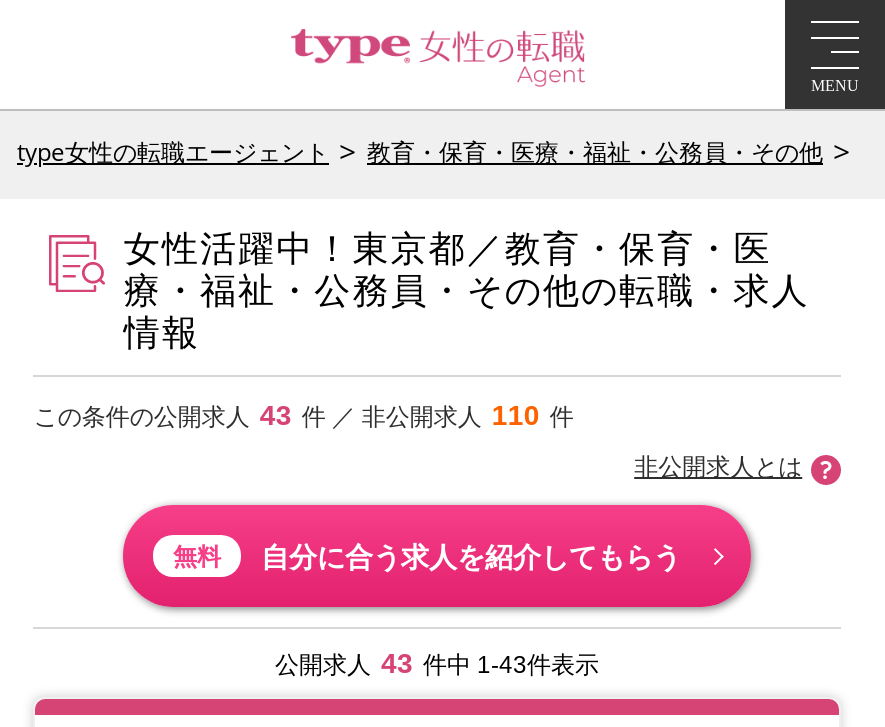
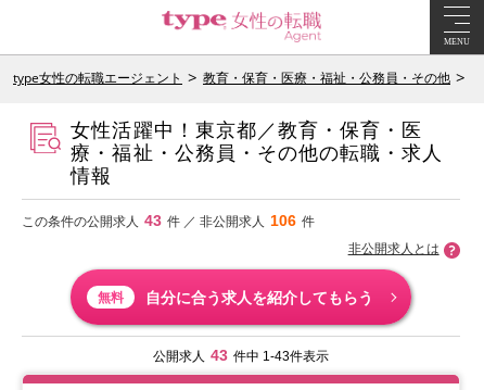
[34,399,574,431] この条件の公開求人 43 件 ／ 非公開求人 110 件 -> [22,212,315,229] この条件の公開求人 43 件 ／ 非公開求人 106 件

